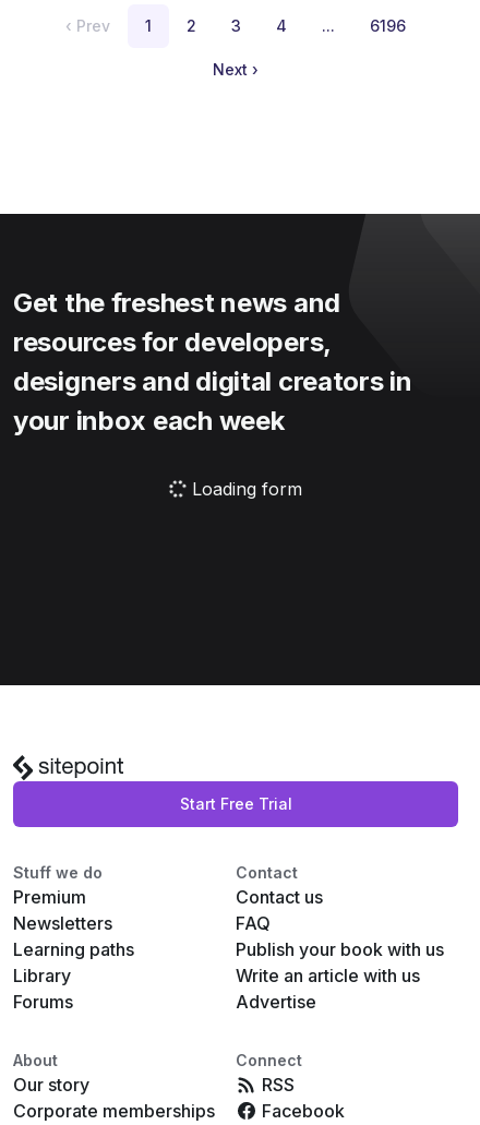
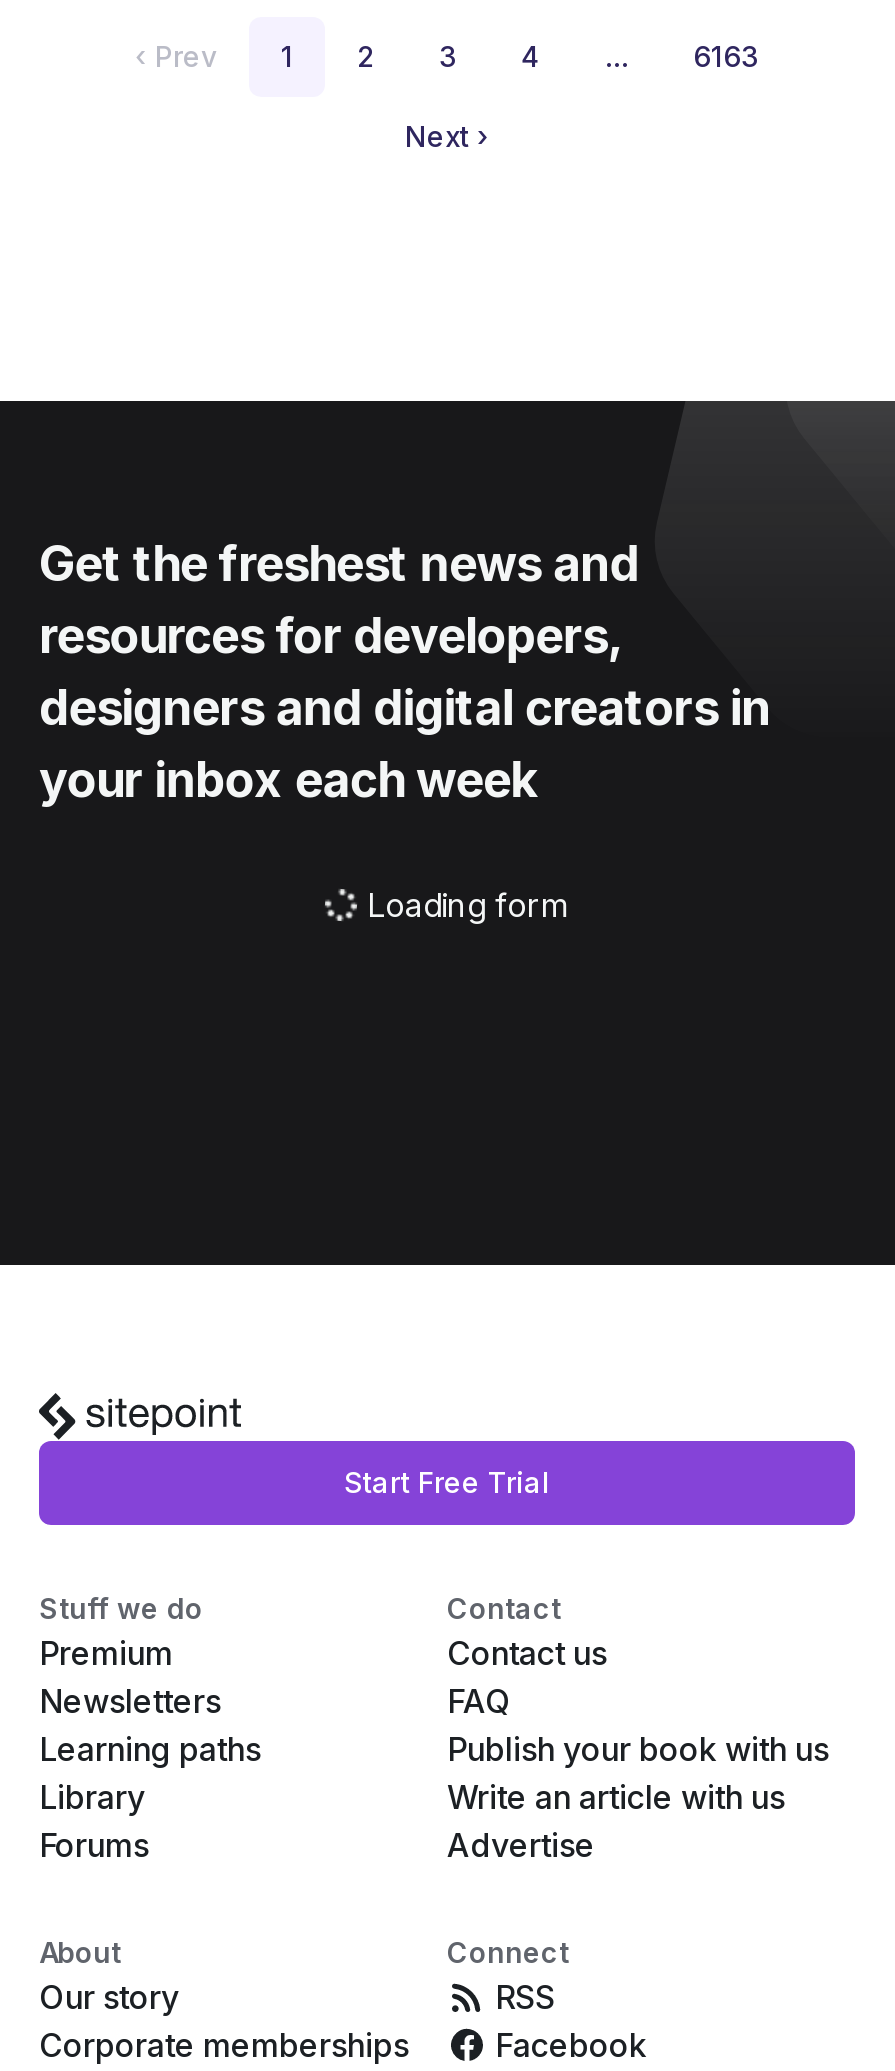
[370,16,406,35] 6196 -> [693,39,759,73] 6163

